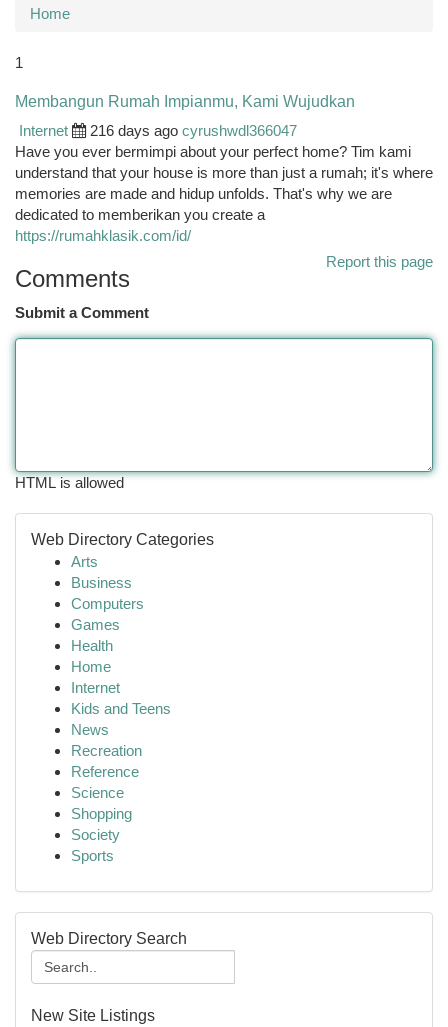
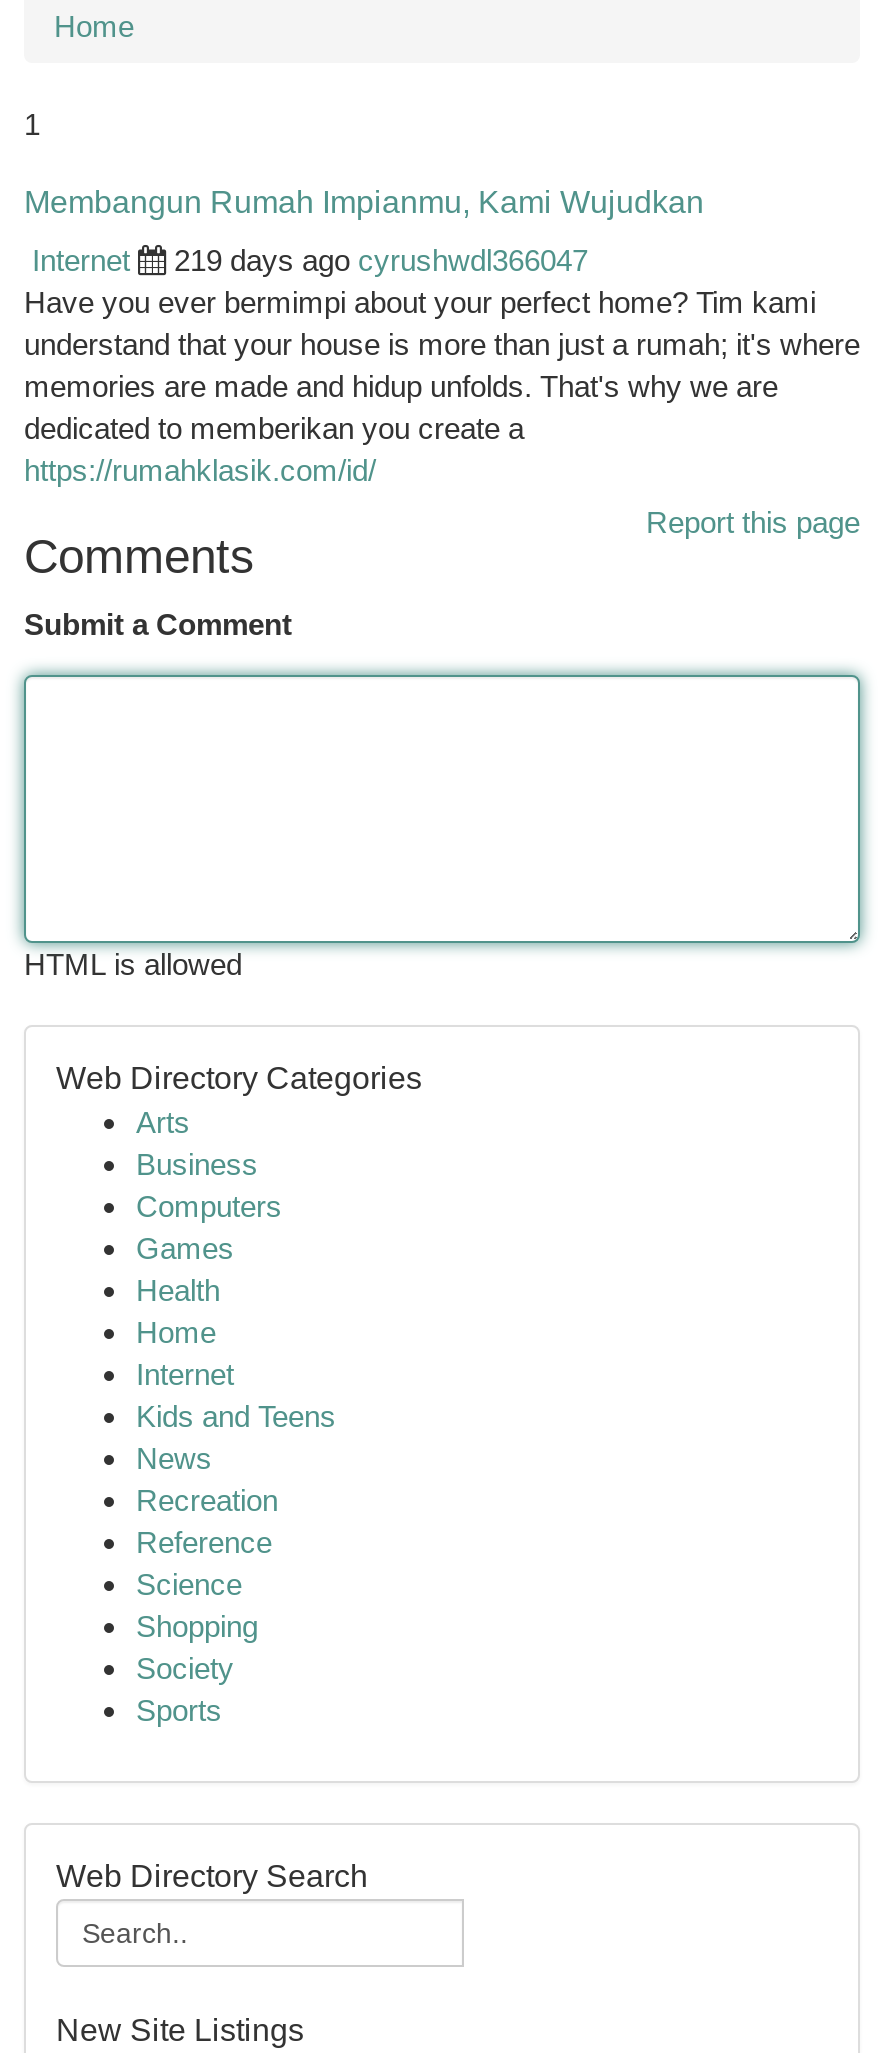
[90,122,297,139] 216 days ago cyrushwdl366047 -> [174,243,588,277] 219 days ago cyrushwdl366047

